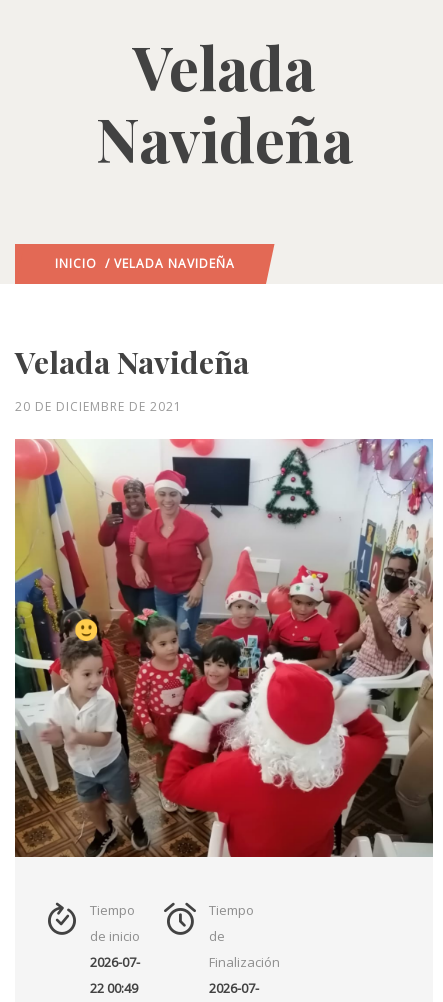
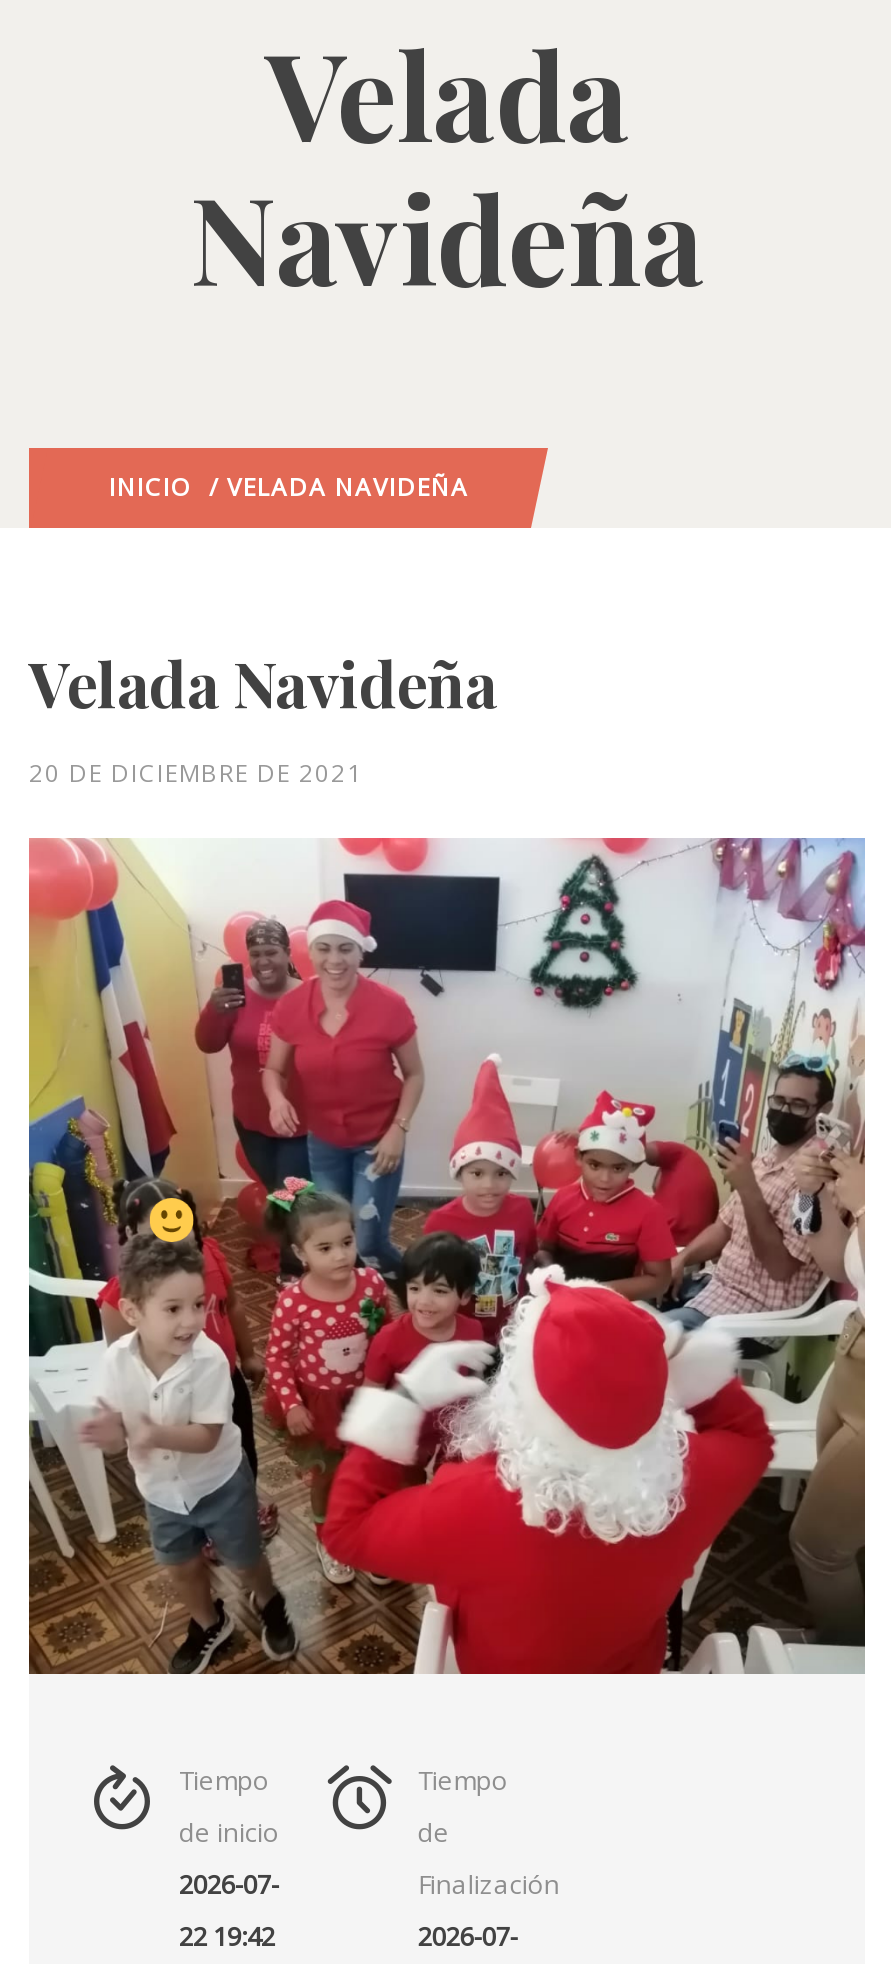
[90,979,138,997] 22 00:49 -> [179,1919,275,1955] 22 19:42

